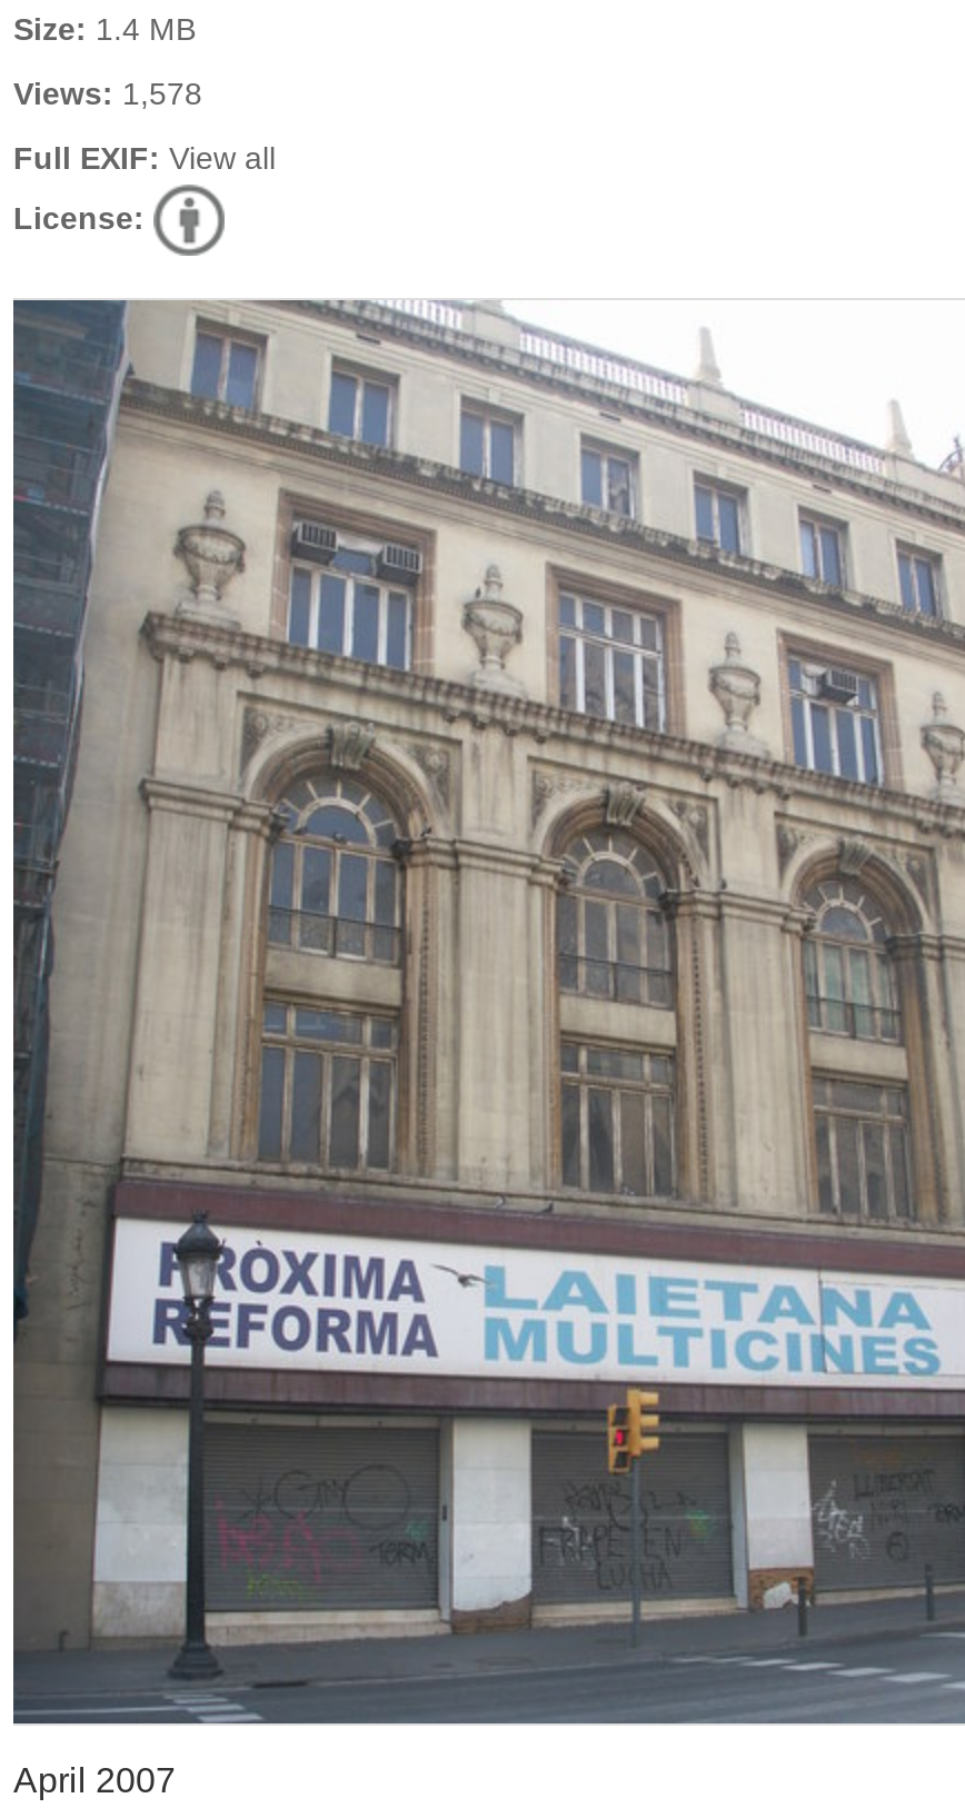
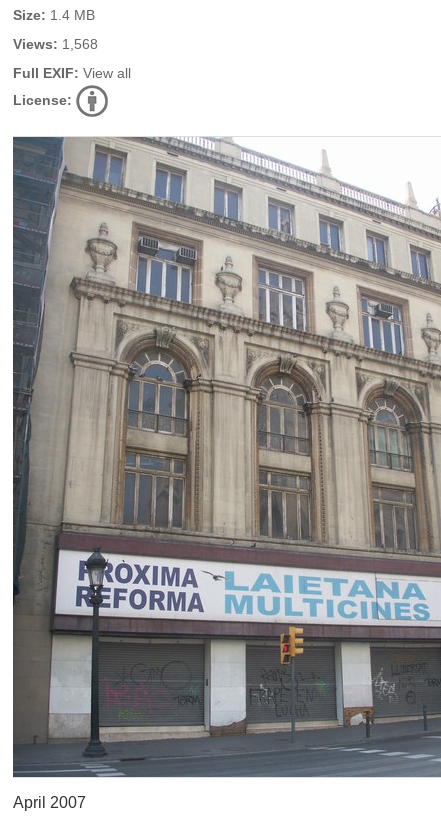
[13,76,202,111] Views: 1,578 -> [13,36,98,52] Views: 1,568

